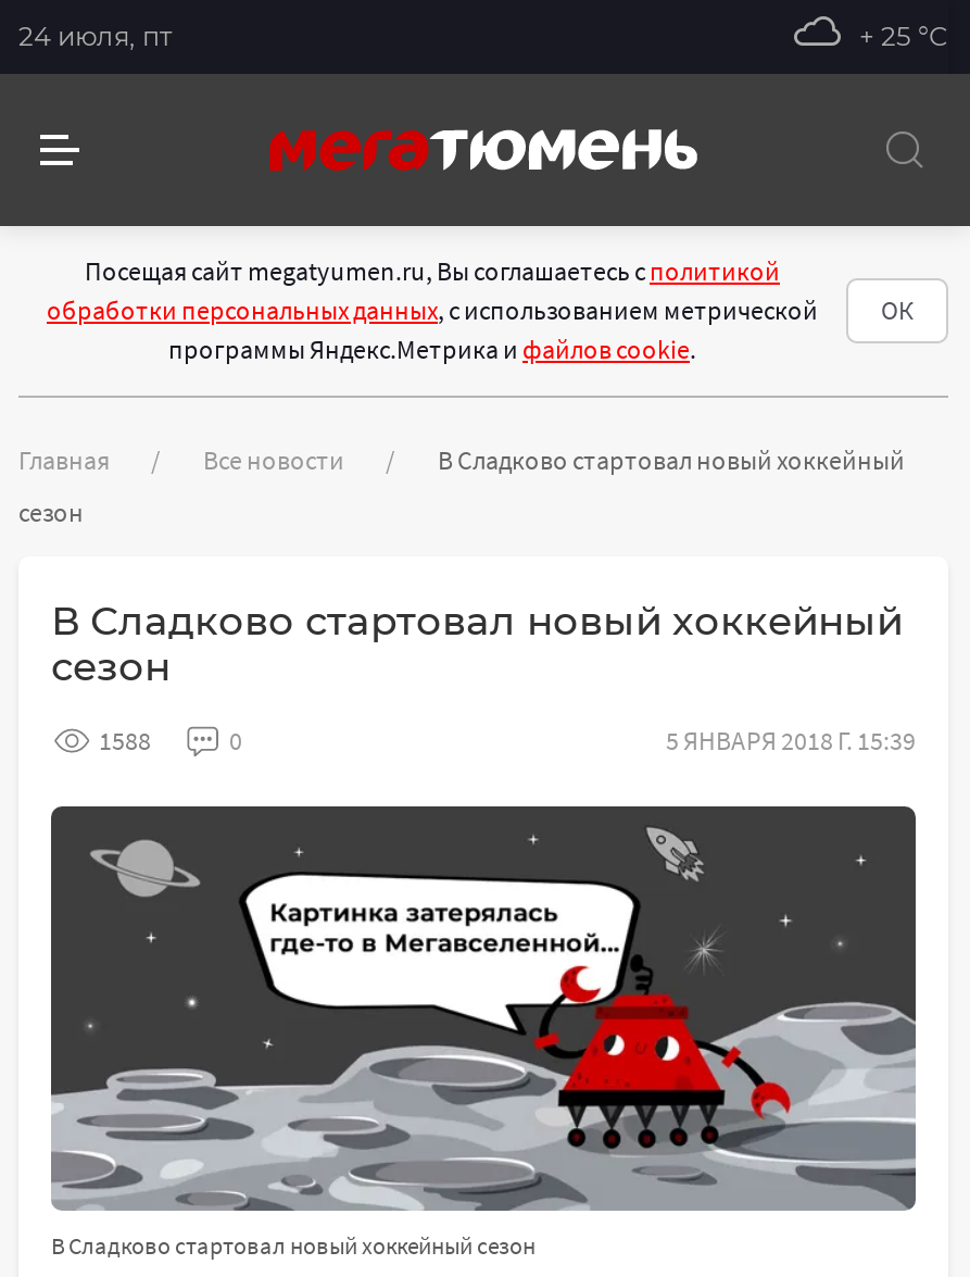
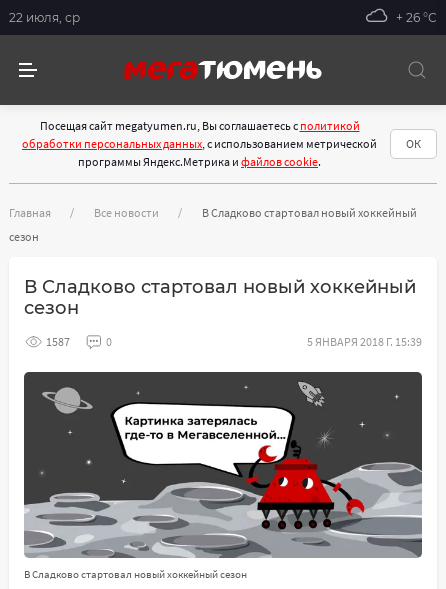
[18,18,173,51] 24 июля, пт -> [9,9,80,24] 22 июля, ср
[859,18,948,51] + 25 °С -> [396,9,437,24] + 26 °С
[99,724,151,756] 1588 -> [46,334,70,349] 1587

